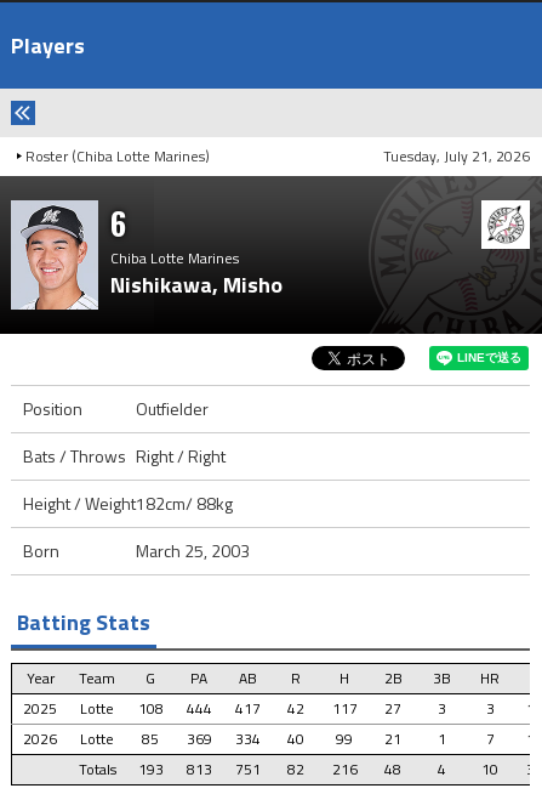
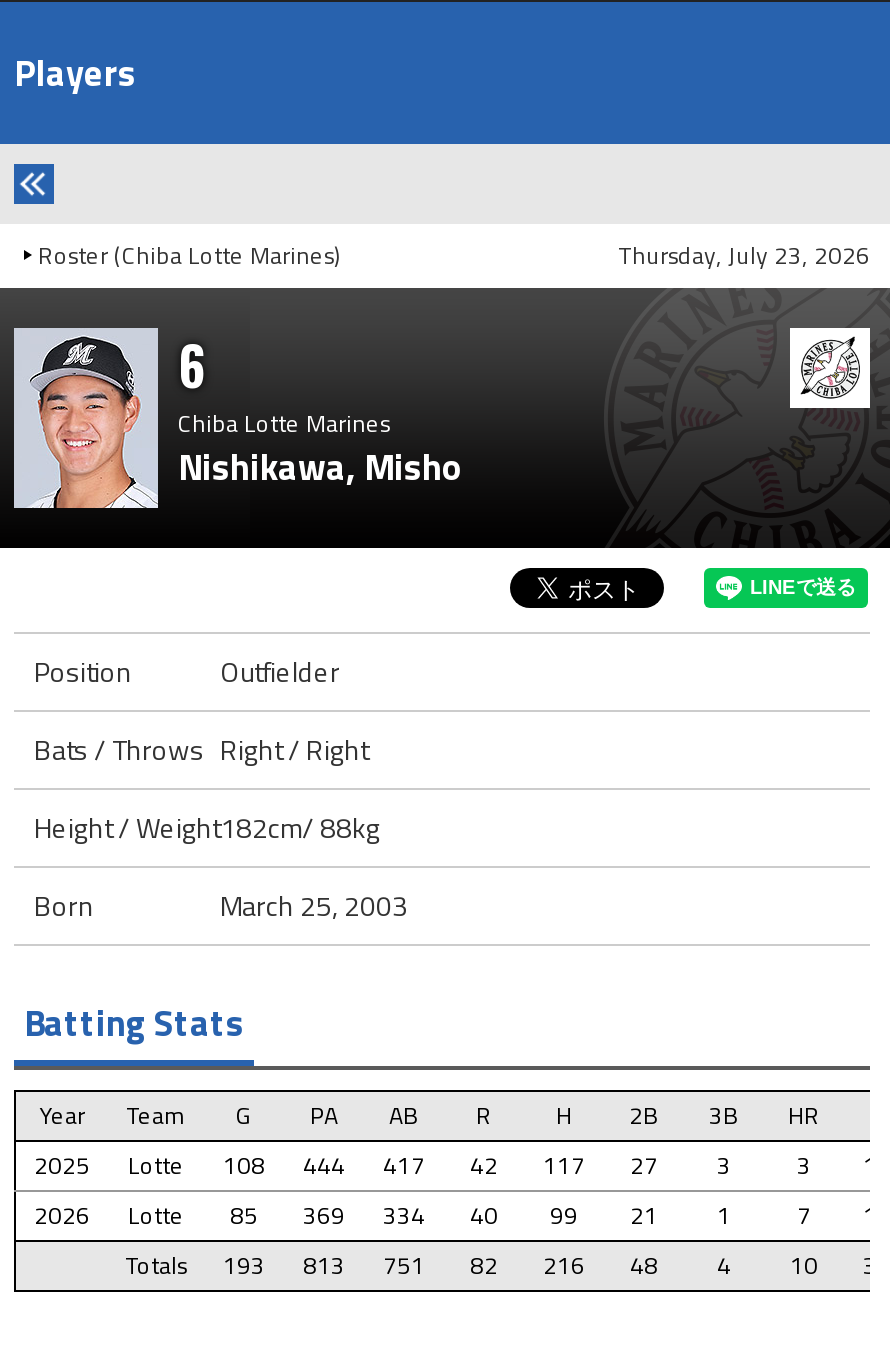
[383,144,530,168] Tuesday, July 21, 2026 -> [618,236,870,274] Thursday, July 23, 2026

